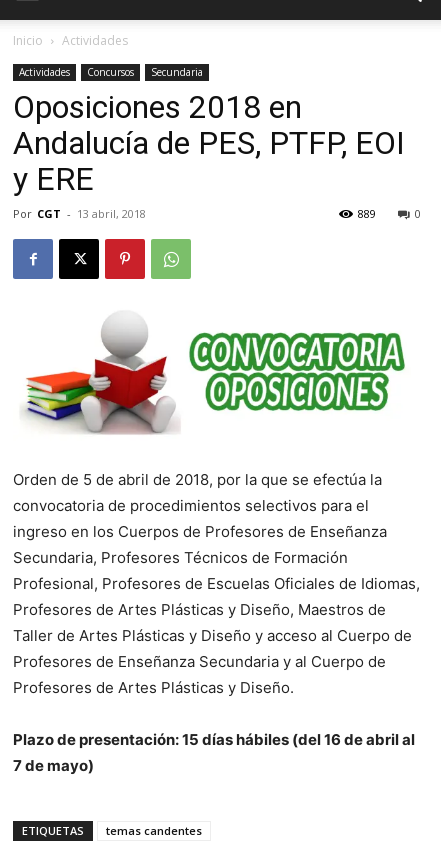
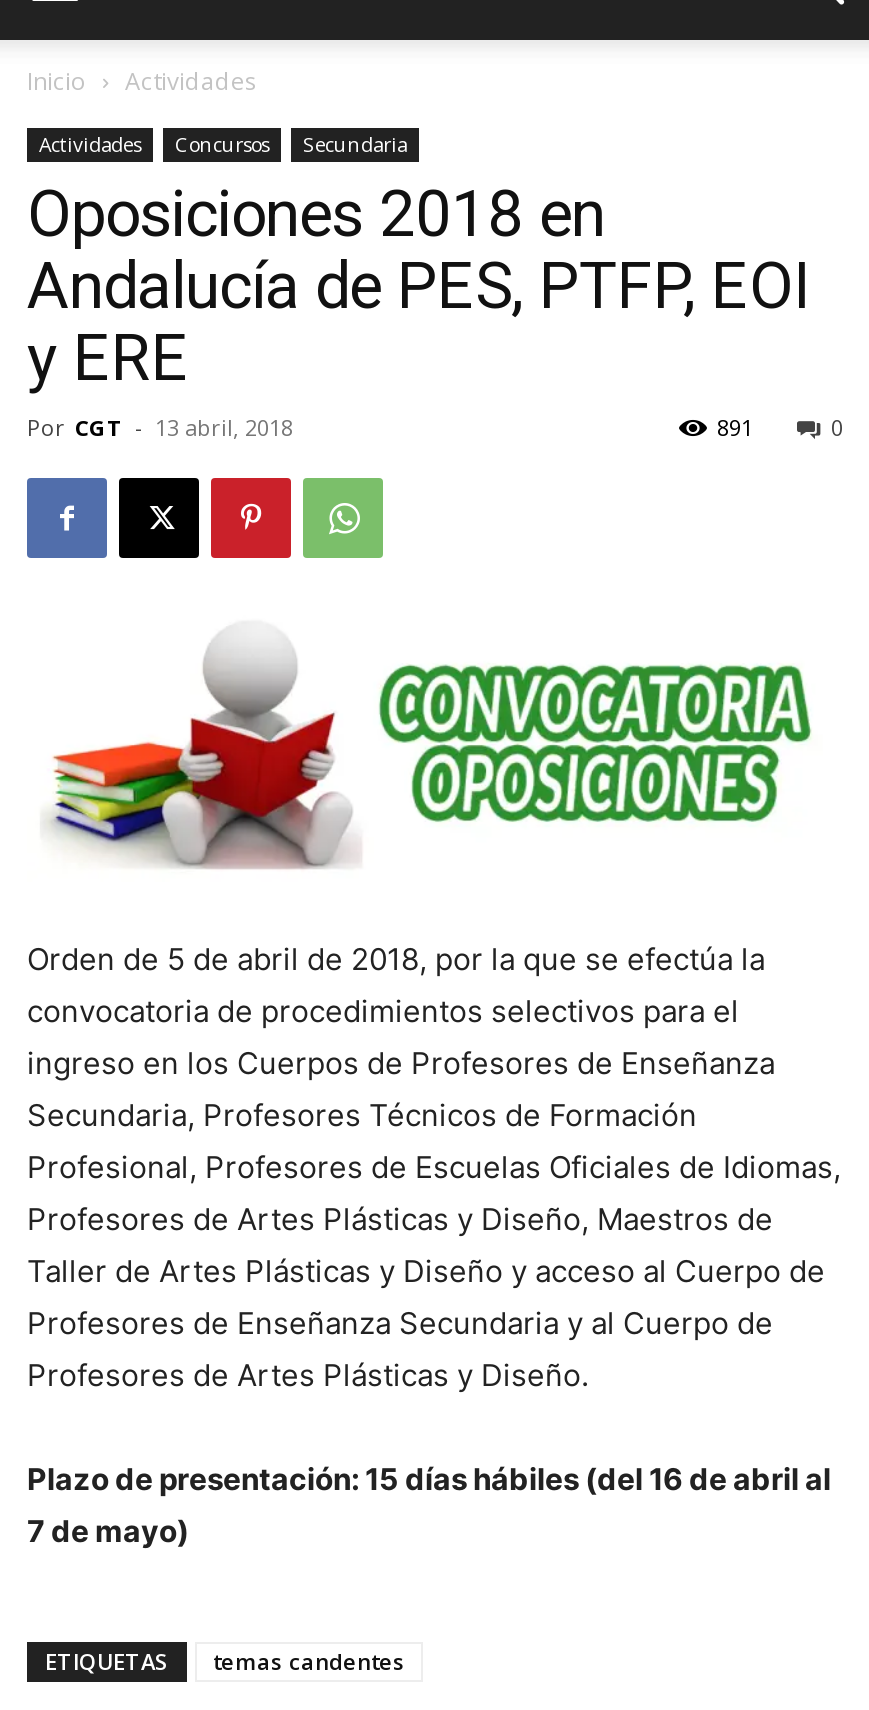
[358,206,376,221] 889 -> [717,412,753,442] 891

